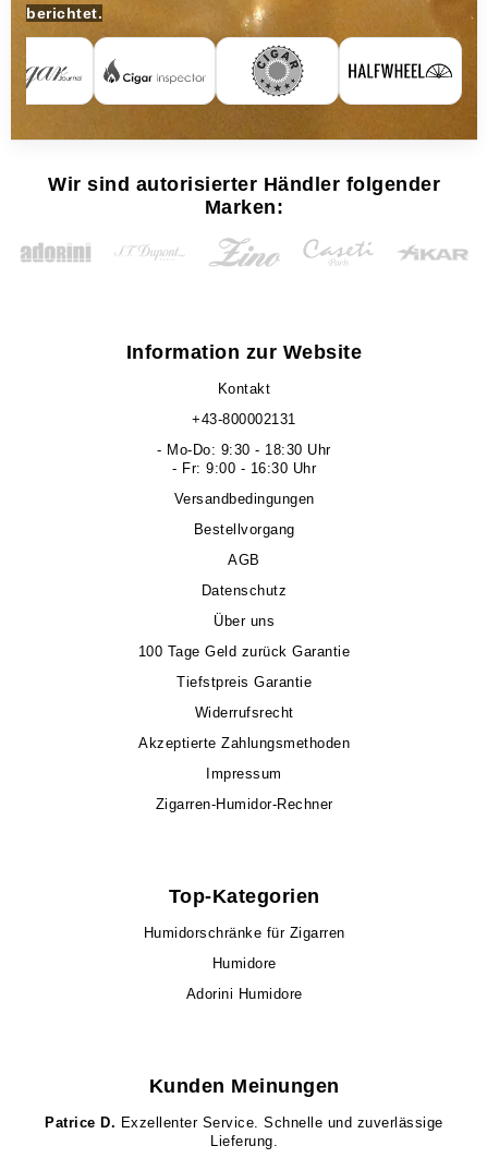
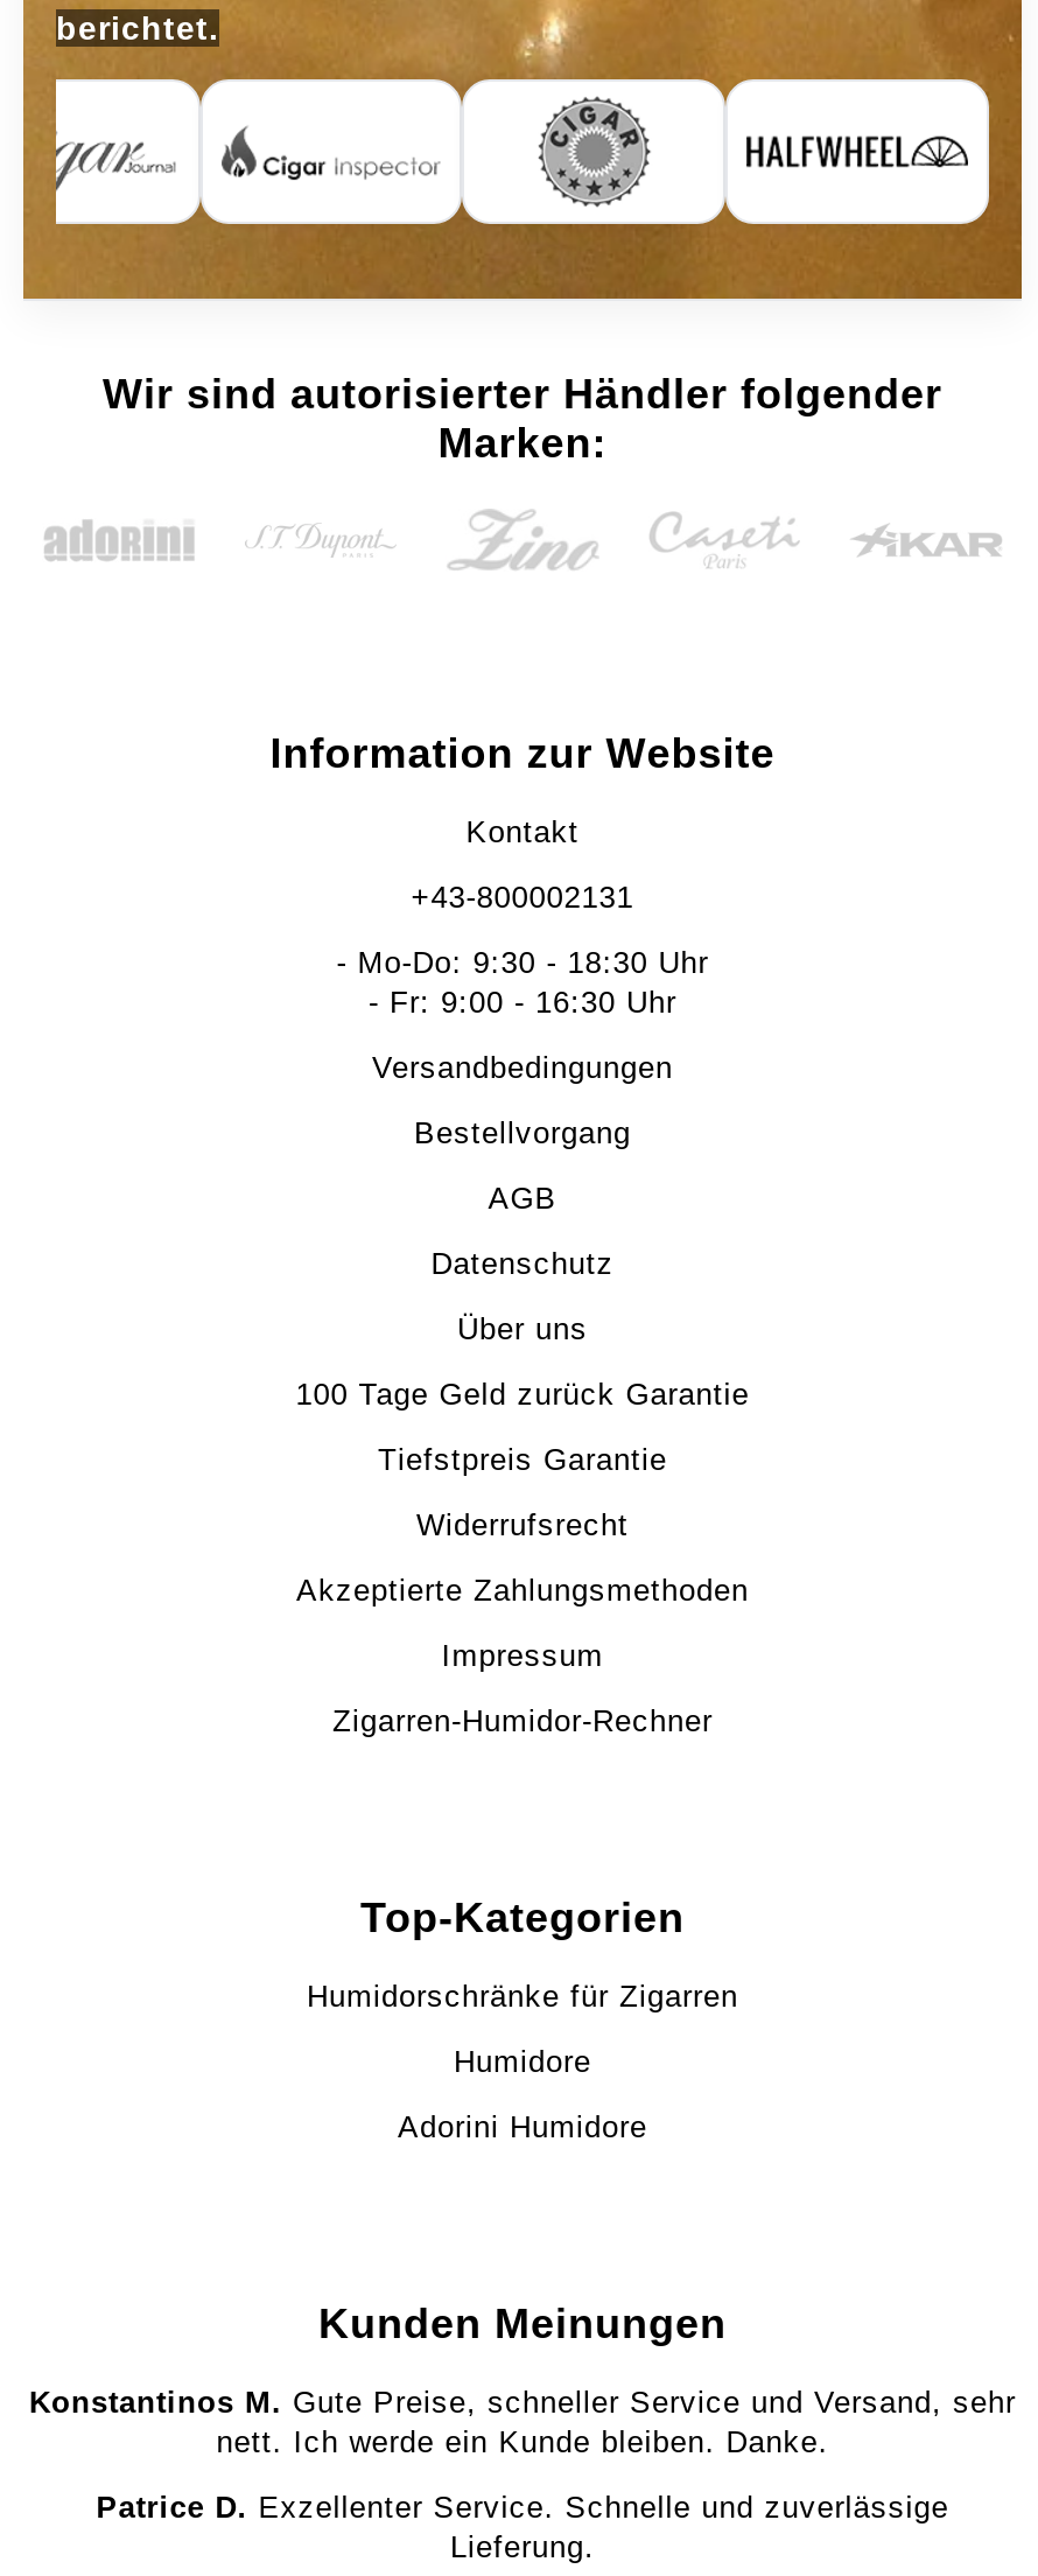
none -> [29,2384,1016,2459] Konstantinos M. Gute Preise, schneller Service und Versand, sehr | nett. Ich werde ein Kunde bleiben. Danke.

